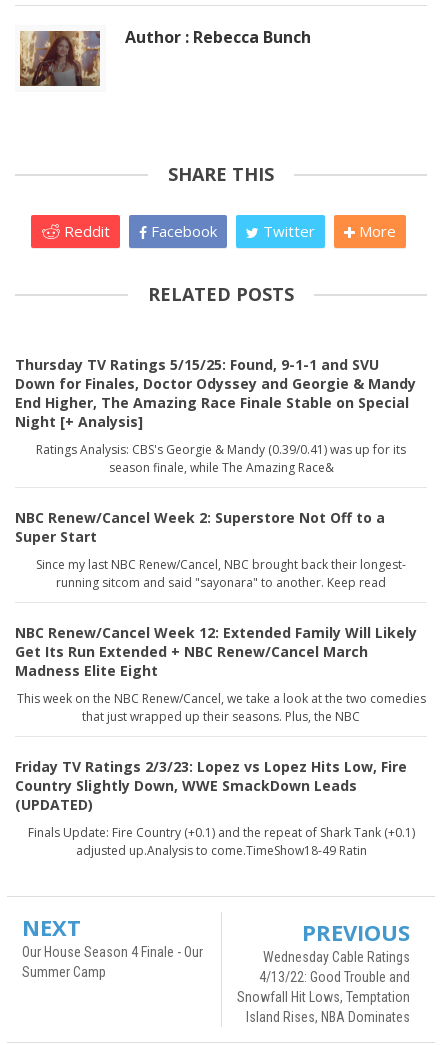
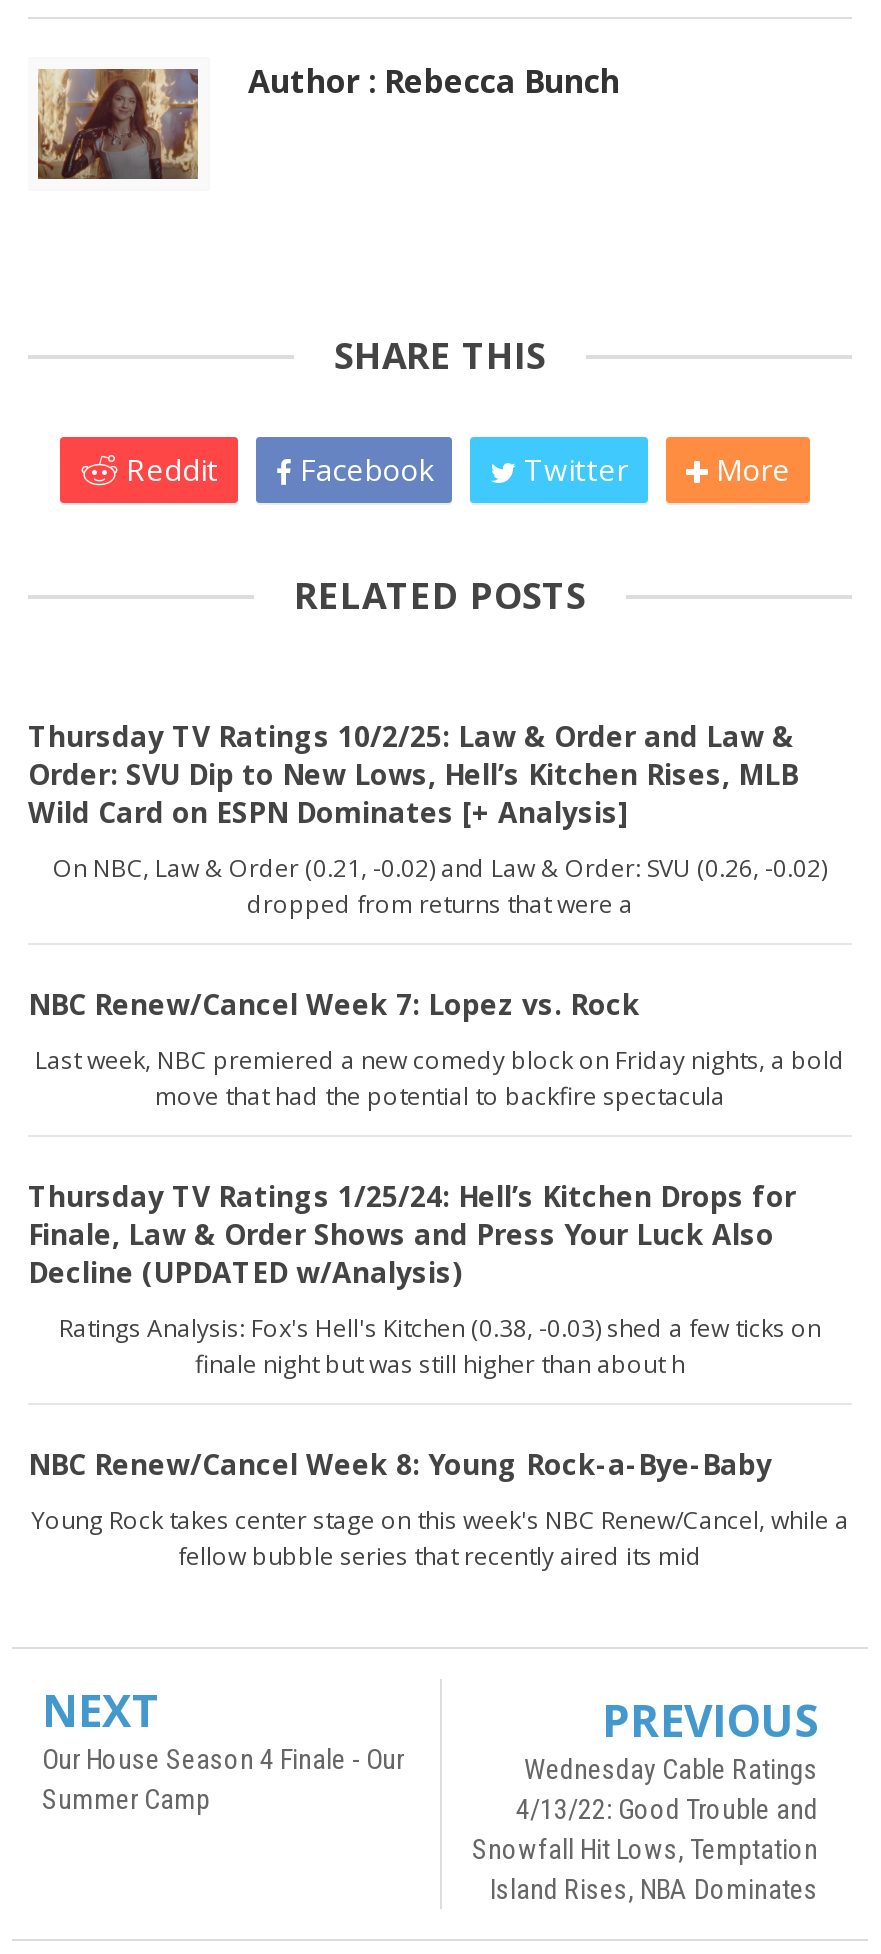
[15,355,416,431] Thursday TV Ratings 5/15/25: Found, 9-1-1 and SVU | Down for Finales, Doctor Odyssey and Georgie & Mandy | End Higher, The Amazing Race Finale Stable on Special | Night [+ Analysis] -> [28,717,798,831] Thursday TV Ratings 10/2/25: Law & Order and Law & | Order: SVU Dip to New Lows, Hell’s Kitchen Rises, MLB | Wild Card on ESPN Dominates [+ Analysis]
[36,441,406,476] Ratings Analysis: CBS's Georgie & Mandy (0.39/0.41) was up for its | season finale, while The Amazing Race& -> [53,851,827,921] On NBC, Law & Order (0.21, -0.02) and Law & Order: SVU (0.26, -0.02) | dropped from returns that were a
[15,508,385,546] NBC Renew/Cancel Week 2: Superstore Not Off to a | Super Start -> [28,985,640,1023] NBC Renew/Cancel Week 7: Lopez vs. Rock
[36,556,406,591] Since my last NBC Renew/Cancel, NBC brought back their longest- | running sitcom and said "sayonara" to another. Keep read -> [35,1043,845,1113] Last week, NBC premiered a new comedy block on Friday nights, a bold | move that had the potential to backfire spectacula
[15,623,417,680] NBC Renew/Cancel Week 12: Extended Family Will Likely | Get Its Run Extended + NBC Renew/Cancel March | Madness Elite Eight -> [28,1177,796,1291] Thursday TV Ratings 1/25/24: Hell’s Kitchen Drops for | Finale, Law & Order Shows and Press Your Luck Also | Decline (UPDATED w/Analysis)
[16,690,425,725] This week on the NBC Renew/Cancel, we take a look at the two comedies | that just wrapped up their seasons. Plus, the NBC -> [59,1311,821,1381] Ratings Analysis: Fox's Hell's Kitchen (0.38, -0.03) shed a few ticks on | finale night but was still higher than about h
[15,757,407,814] Friday TV Ratings 2/3/23: Lopez vs Lopez Hits Low, Fire | Country Slightly Down, WWE SmackDown Leads | (UPDATED) -> [28,1445,772,1483] NBC Renew/Cancel Week 8: Young Rock-a-Bye-Baby
[27,824,414,859] Finals Update: Fire Country (+0.1) and the repeat of Shark Tank (+0.1) | adjusted up.Analysis to come.TimeShow18-49 Ratin -> [31,1503,849,1573] Young Rock takes center stage on this week's NBC Renew/Cancel, while a | fellow bubble series that recently aired its mid

